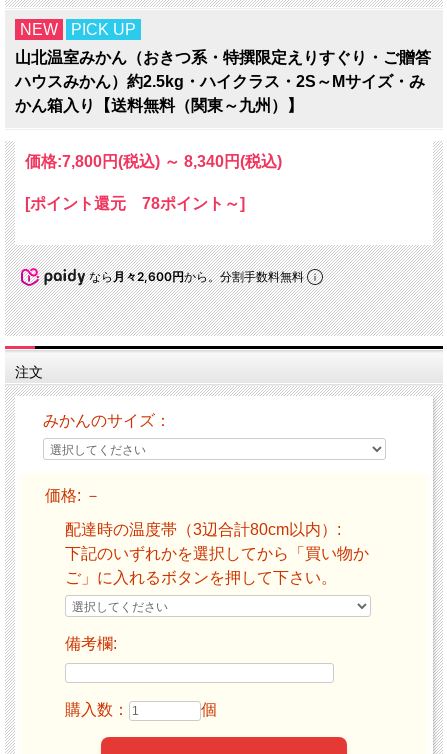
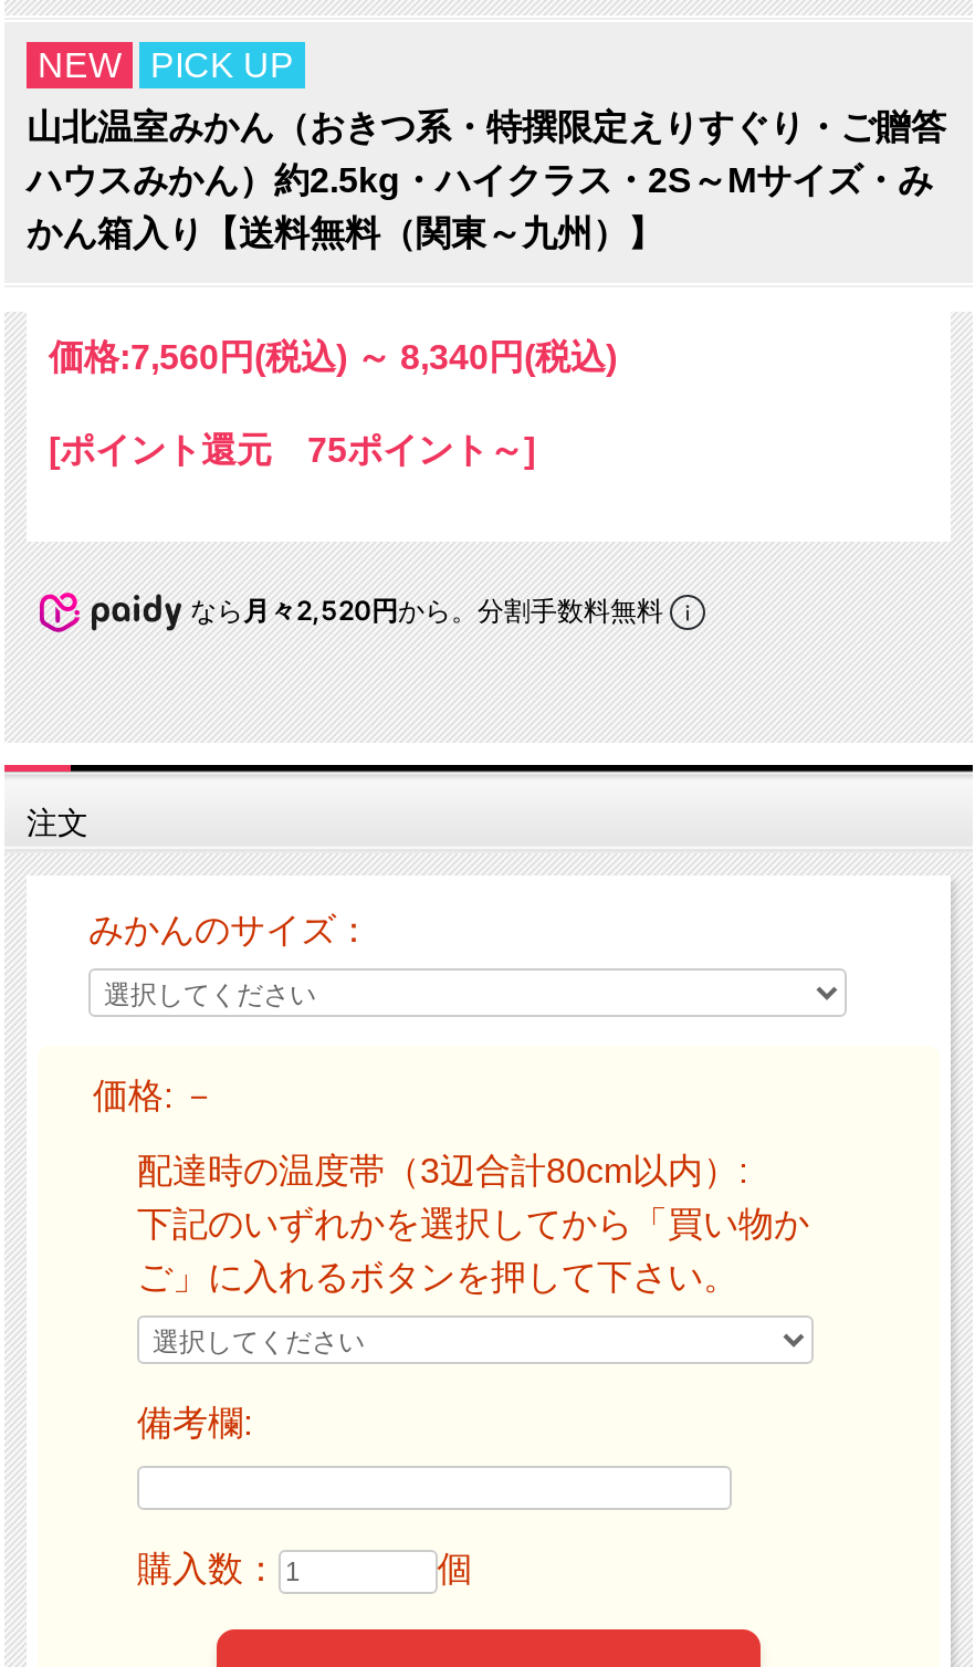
[25,153,282,170] 価格:7,800円(税込) ～ 8,340円(税込) -> [49,339,617,376] 価格:7,560円(税込) ～ 8,340円(税込)
[25,195,245,212] [ポイント還元 78ポイント～] -> [49,432,535,469] [ポイント還元 75ポイント～]
[89,269,307,284] なら月々2,600円から。分割手数料無料 -> [190,594,670,627] なら月々2,520円から。分割手数料無料

